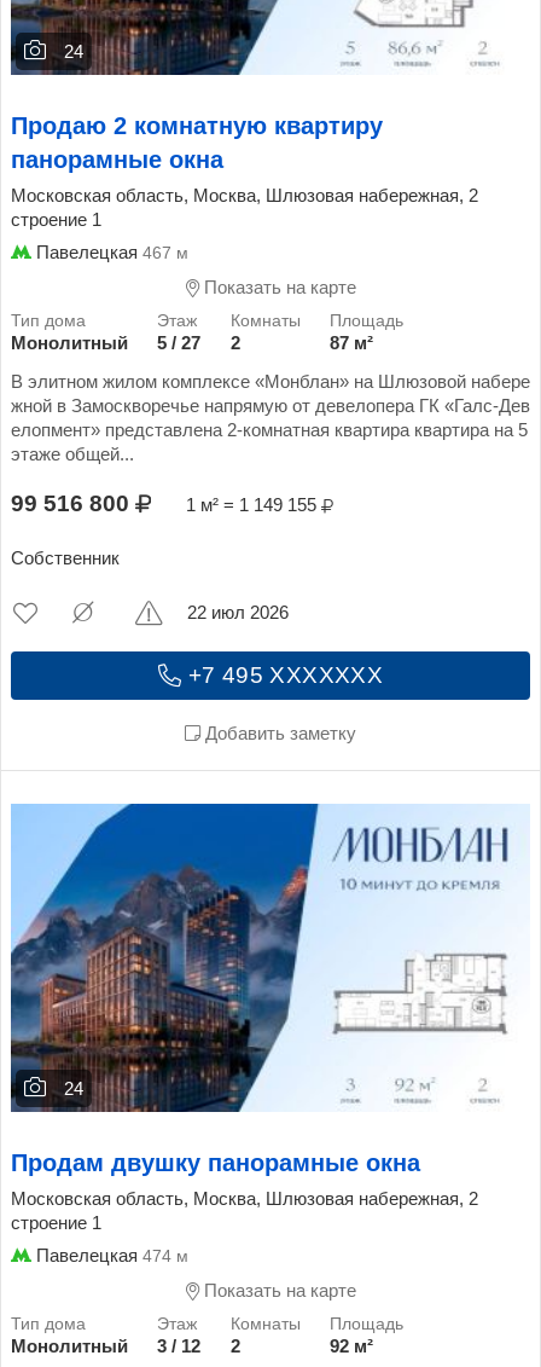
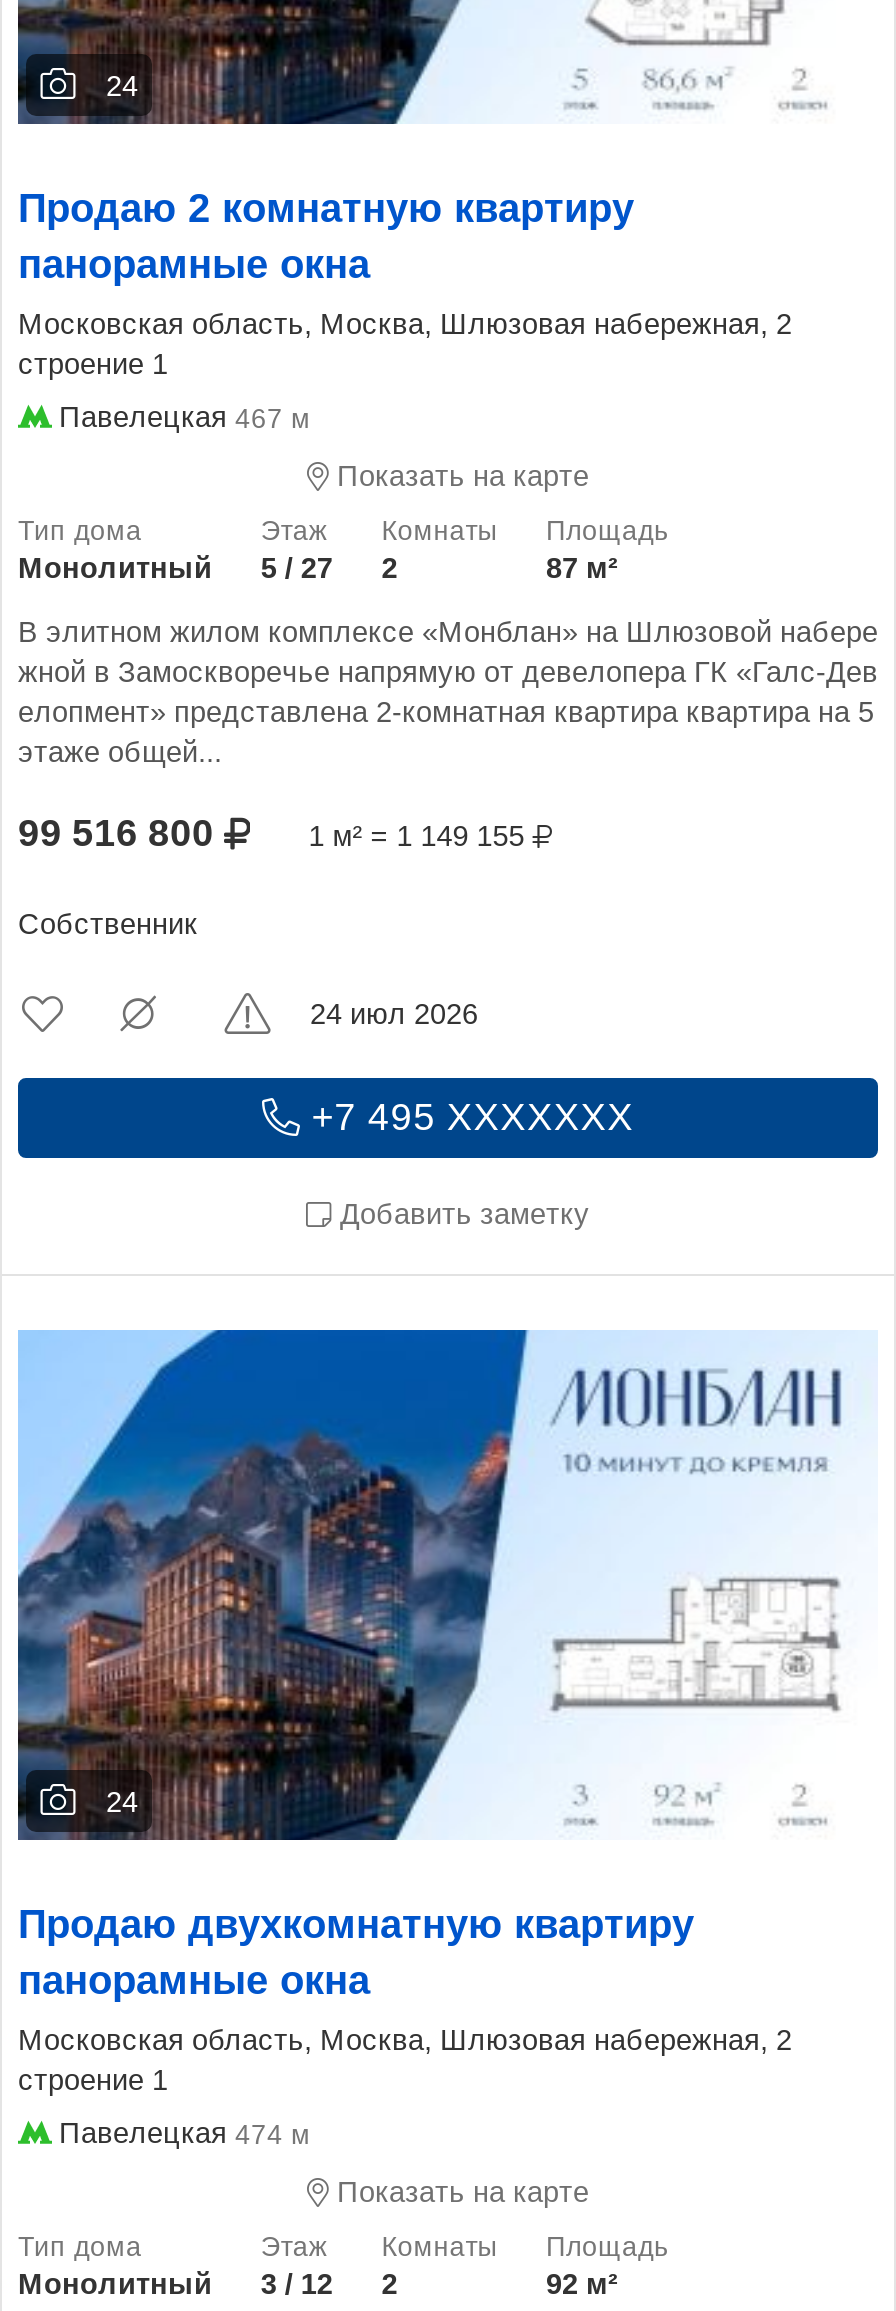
[187,604,289,623] 22 июл 2026 -> [310,999,478,1031] 24 июл 2026
[11,1149,420,1175] Продам двушку панорамные окна -> [18,1901,694,2001] Продаю двухкомнатную квартиру | панорамные окна

